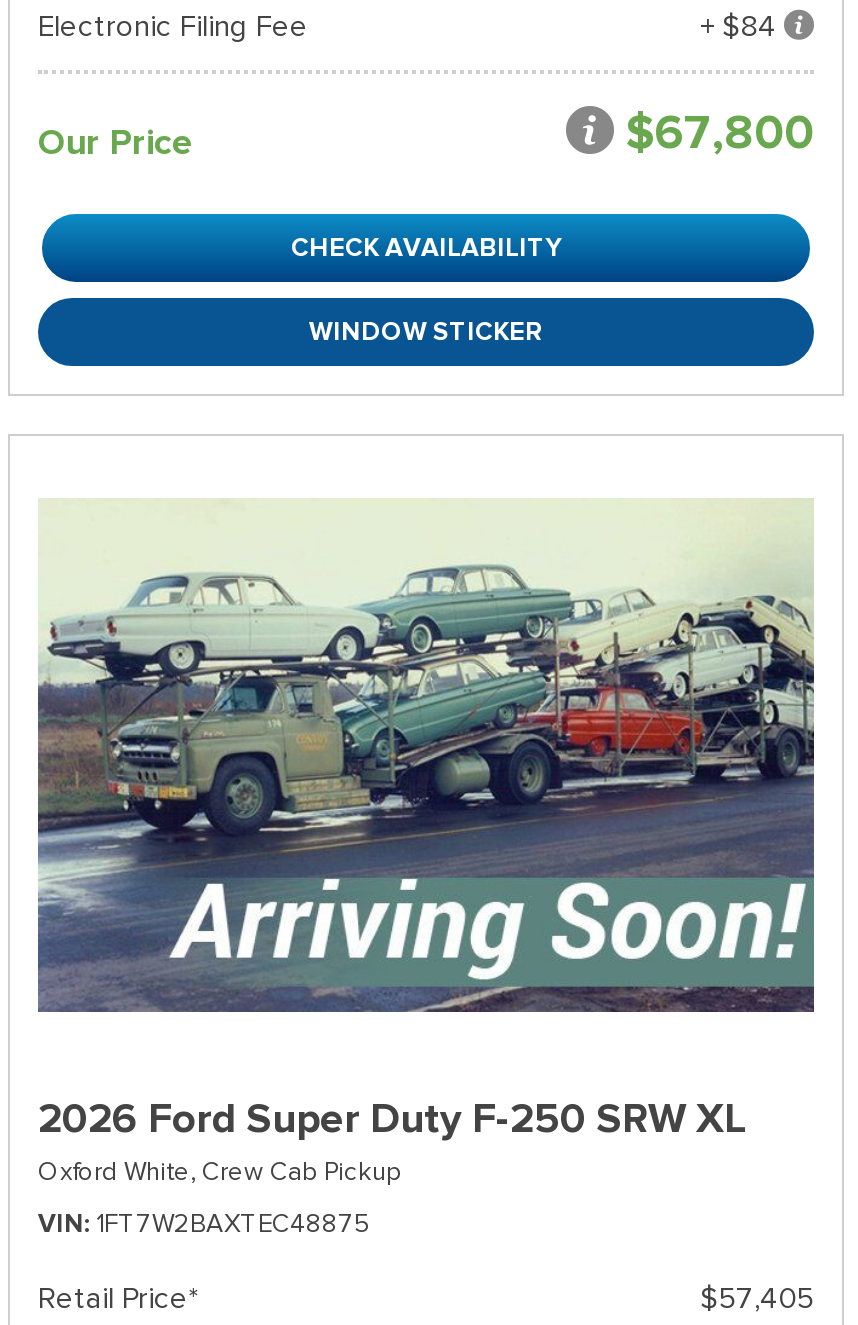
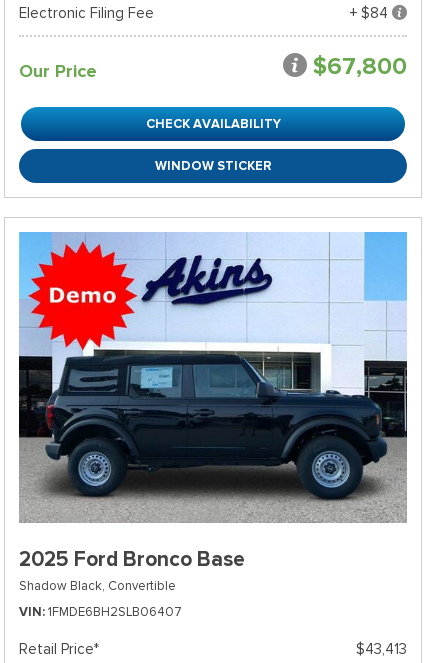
[36,464,816,1188] [image] | 2026 Ford Super Duty F-250 SRW XL | Oxford White, Crew Cab Pickup -> [18,231,408,594] [image] | 2025 Ford Bronco Base | Shadow Black, Convertible
[38,1206,370,1240] VIN 1FT7W2BAXTEC48875 -> [19,603,182,620] VIN 1FMDE6BH2SLB06407
[700,1280,814,1316] $57,405 -> [356,640,407,658] $43,413

